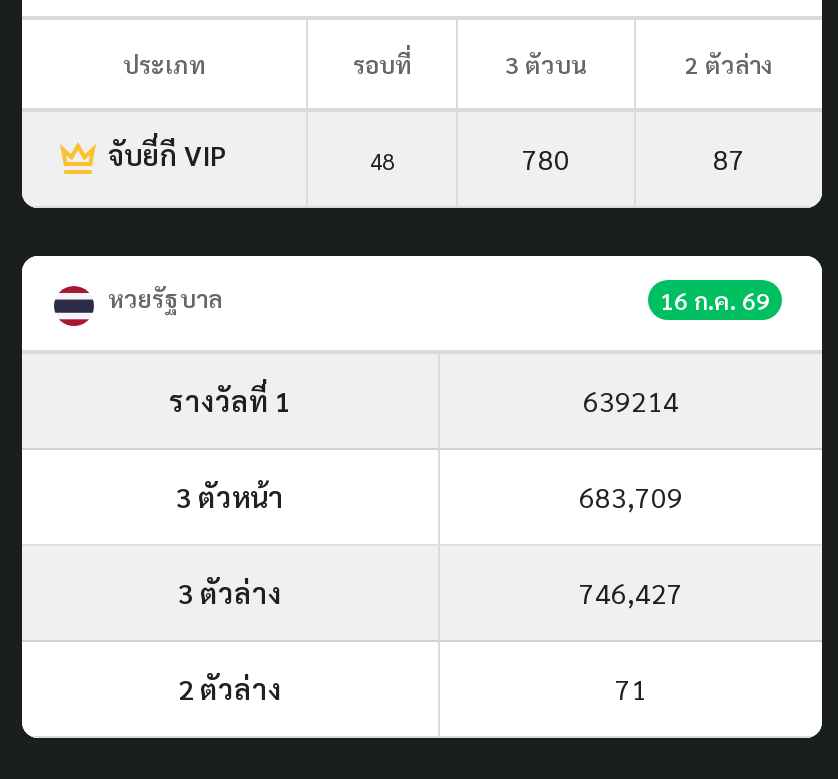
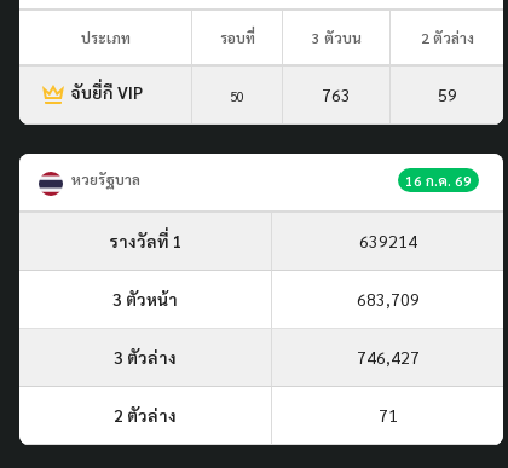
[370,146,394,176] 48 -> [230,87,244,105] 50
[522,140,570,176] 780 -> [322,83,351,105] 763
[713,140,745,176] 87 -> [437,83,457,105] 59

